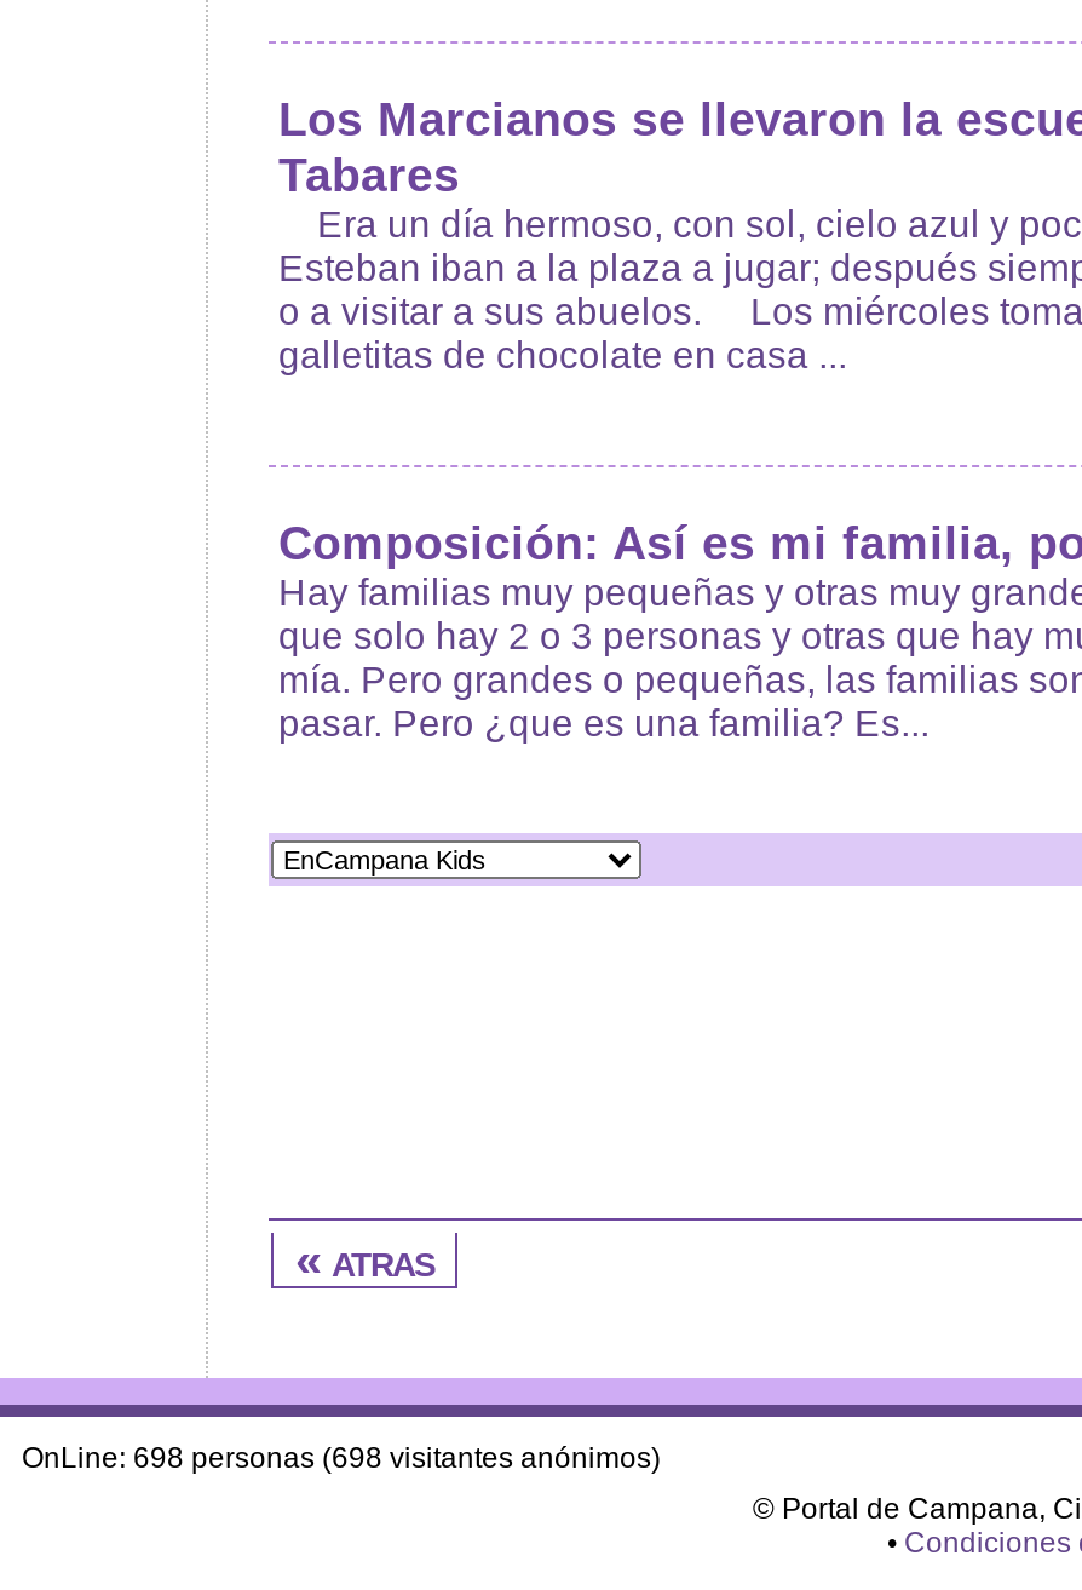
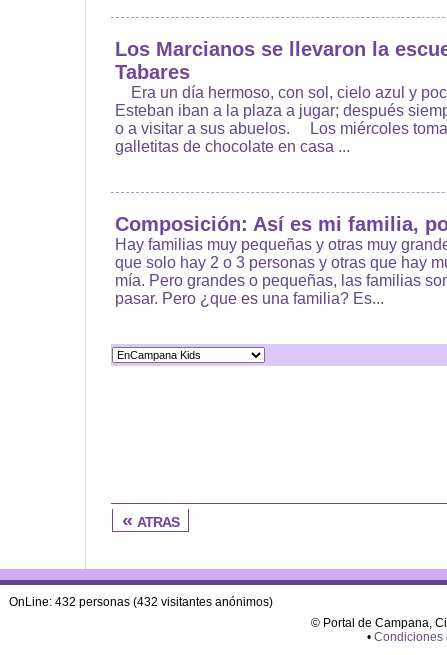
[22,1441,661,1475] OnLine: 698 personas (698 visitantes anónimos) -> [9,595,273,609] OnLine: 432 personas (432 visitantes anónimos)

